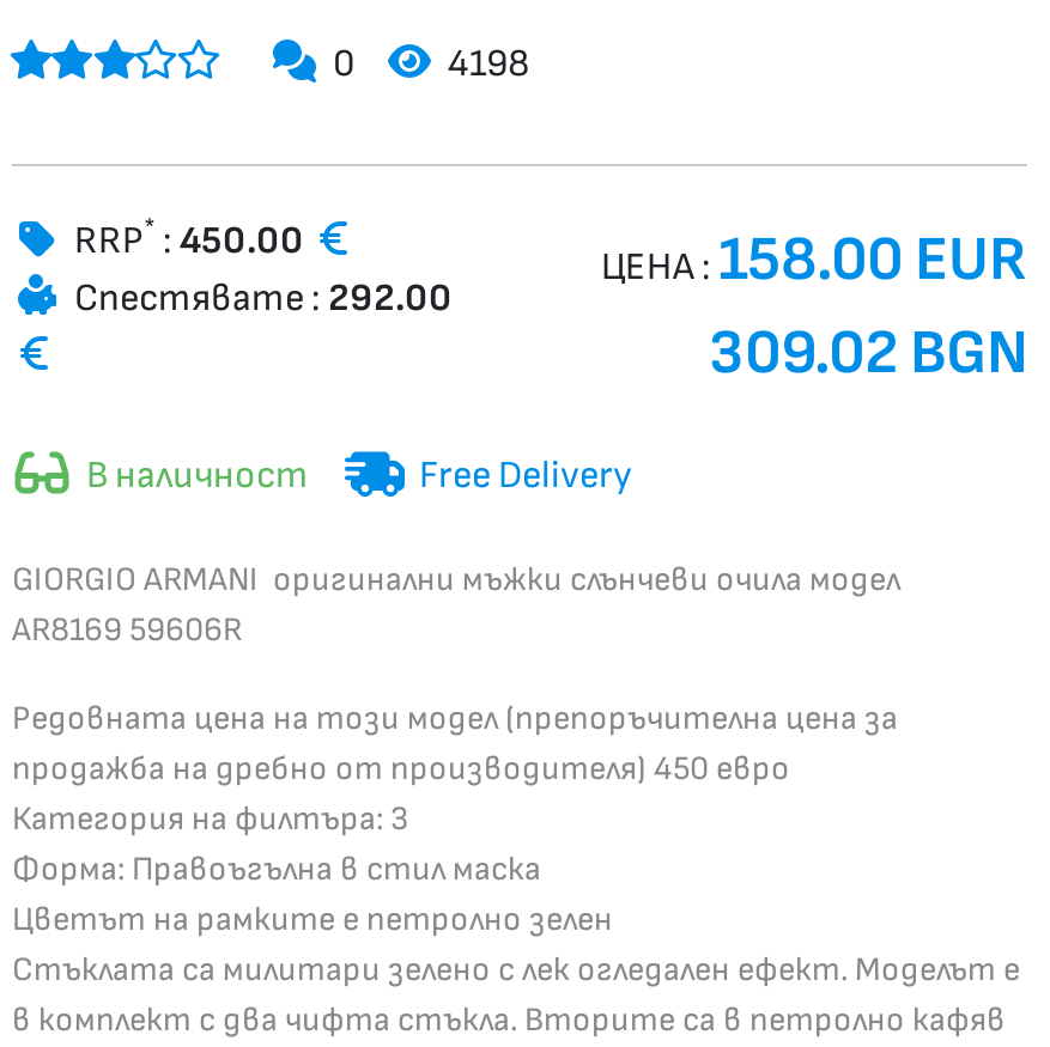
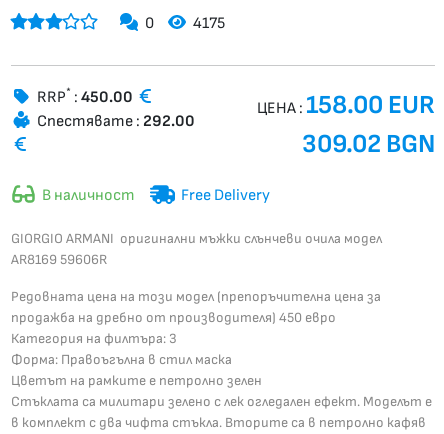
[318,42,529,88] 0 4198 -> [139,14,225,33] 0 4175

